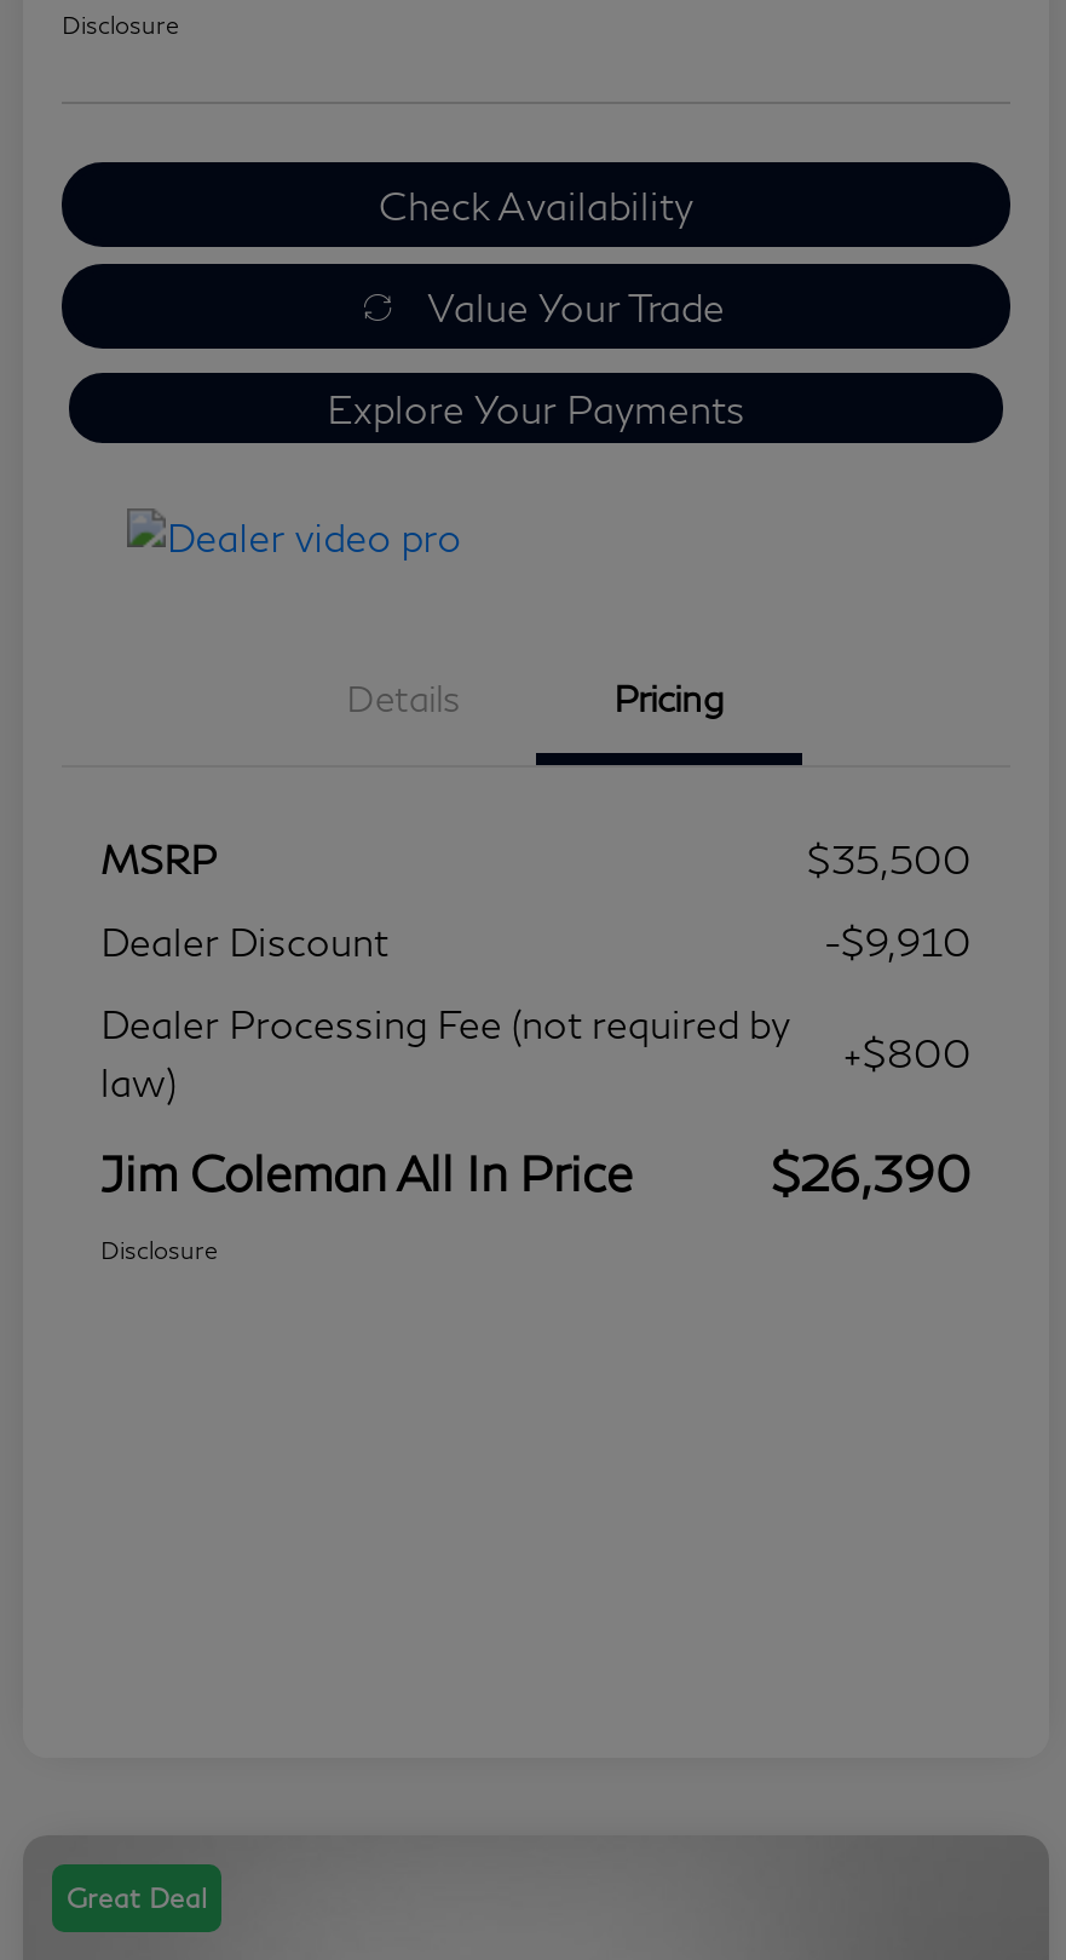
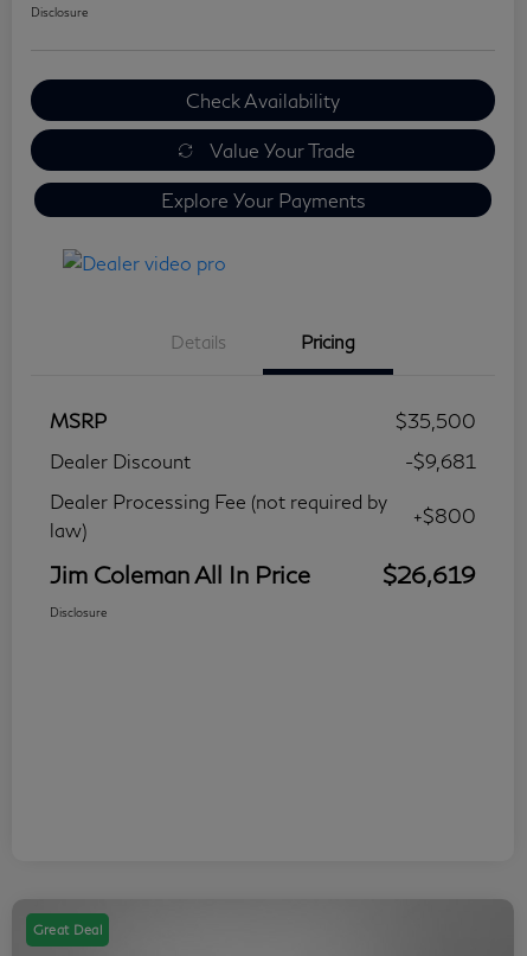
[824,918,972,964] -$9,910 -> [405,450,476,472] -$9,681
[771,1143,972,1201] $26,390 -> [383,560,476,589] $26,619

